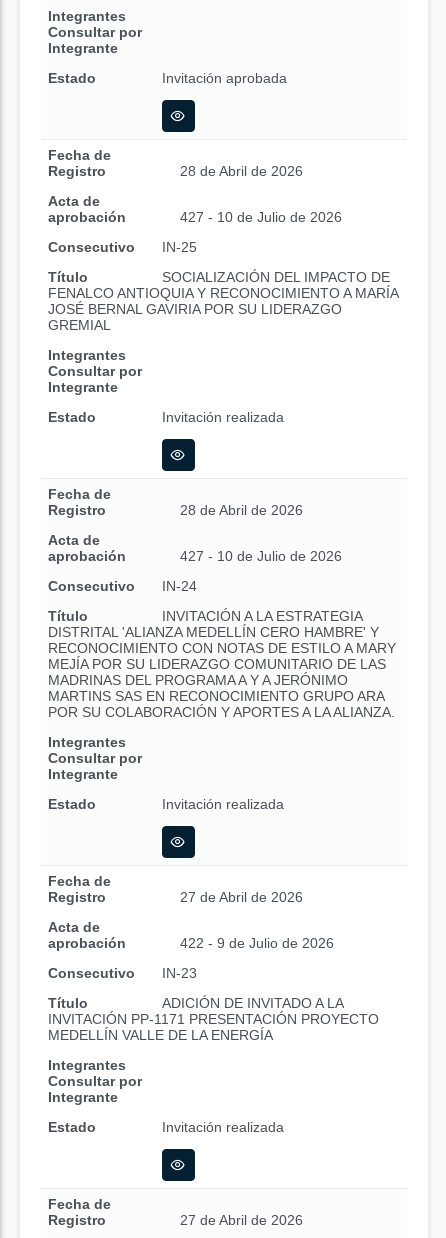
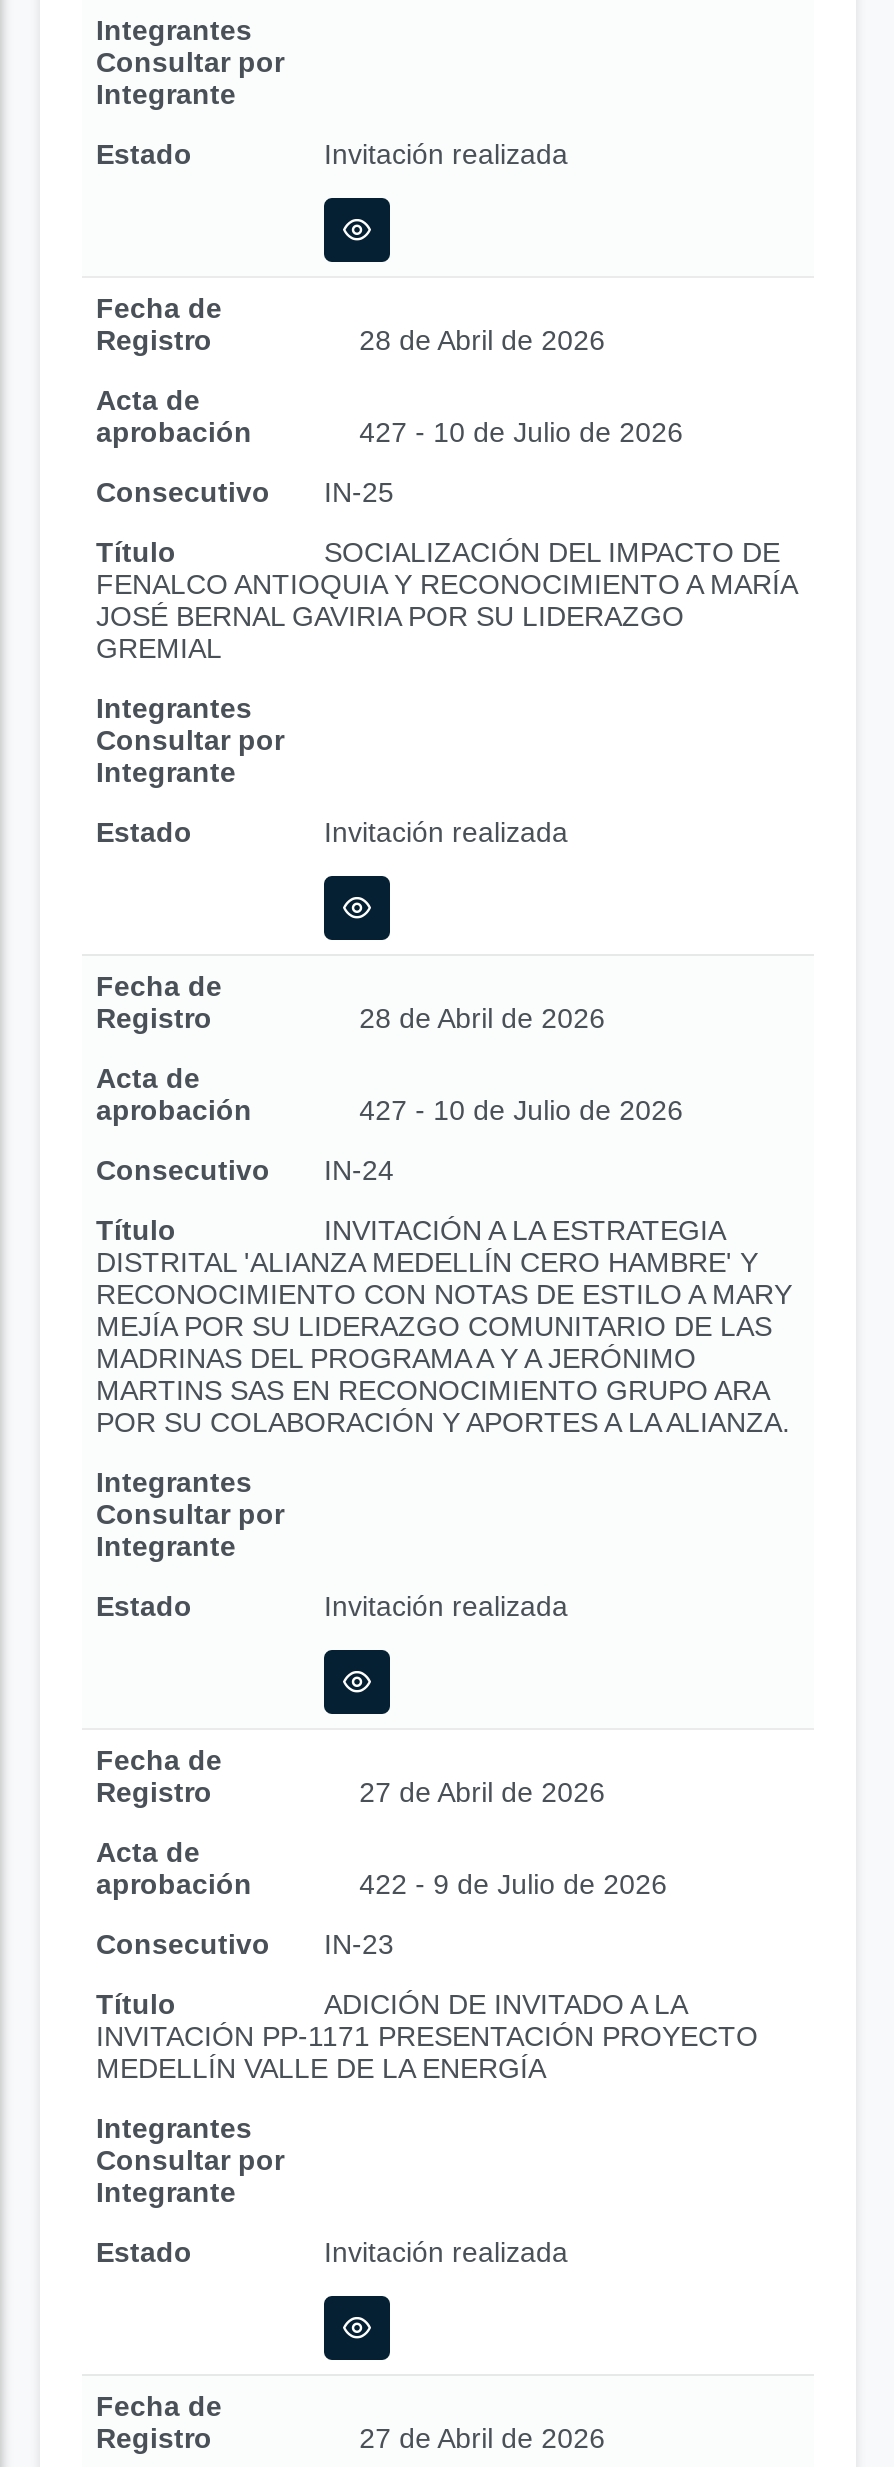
[162,70,287,86] Invitación aprobada -> [324,138,568,170] Invitación realizada

